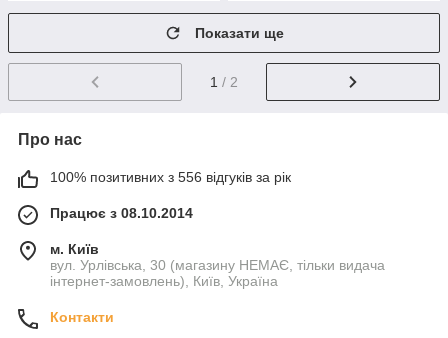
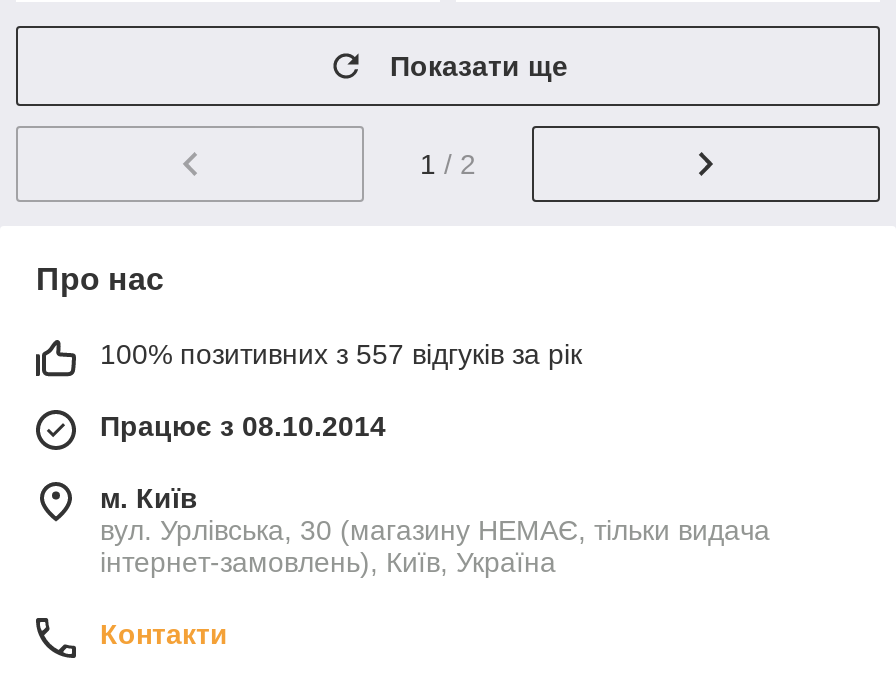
[50,169,291,185] 100% позитивних з 556 відгуків за рік -> [100,338,582,370] 100% позитивних з 557 відгуків за рік

